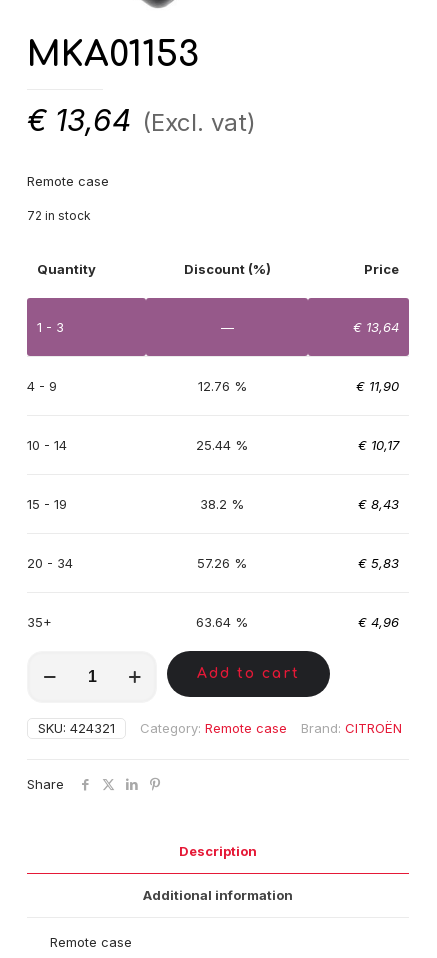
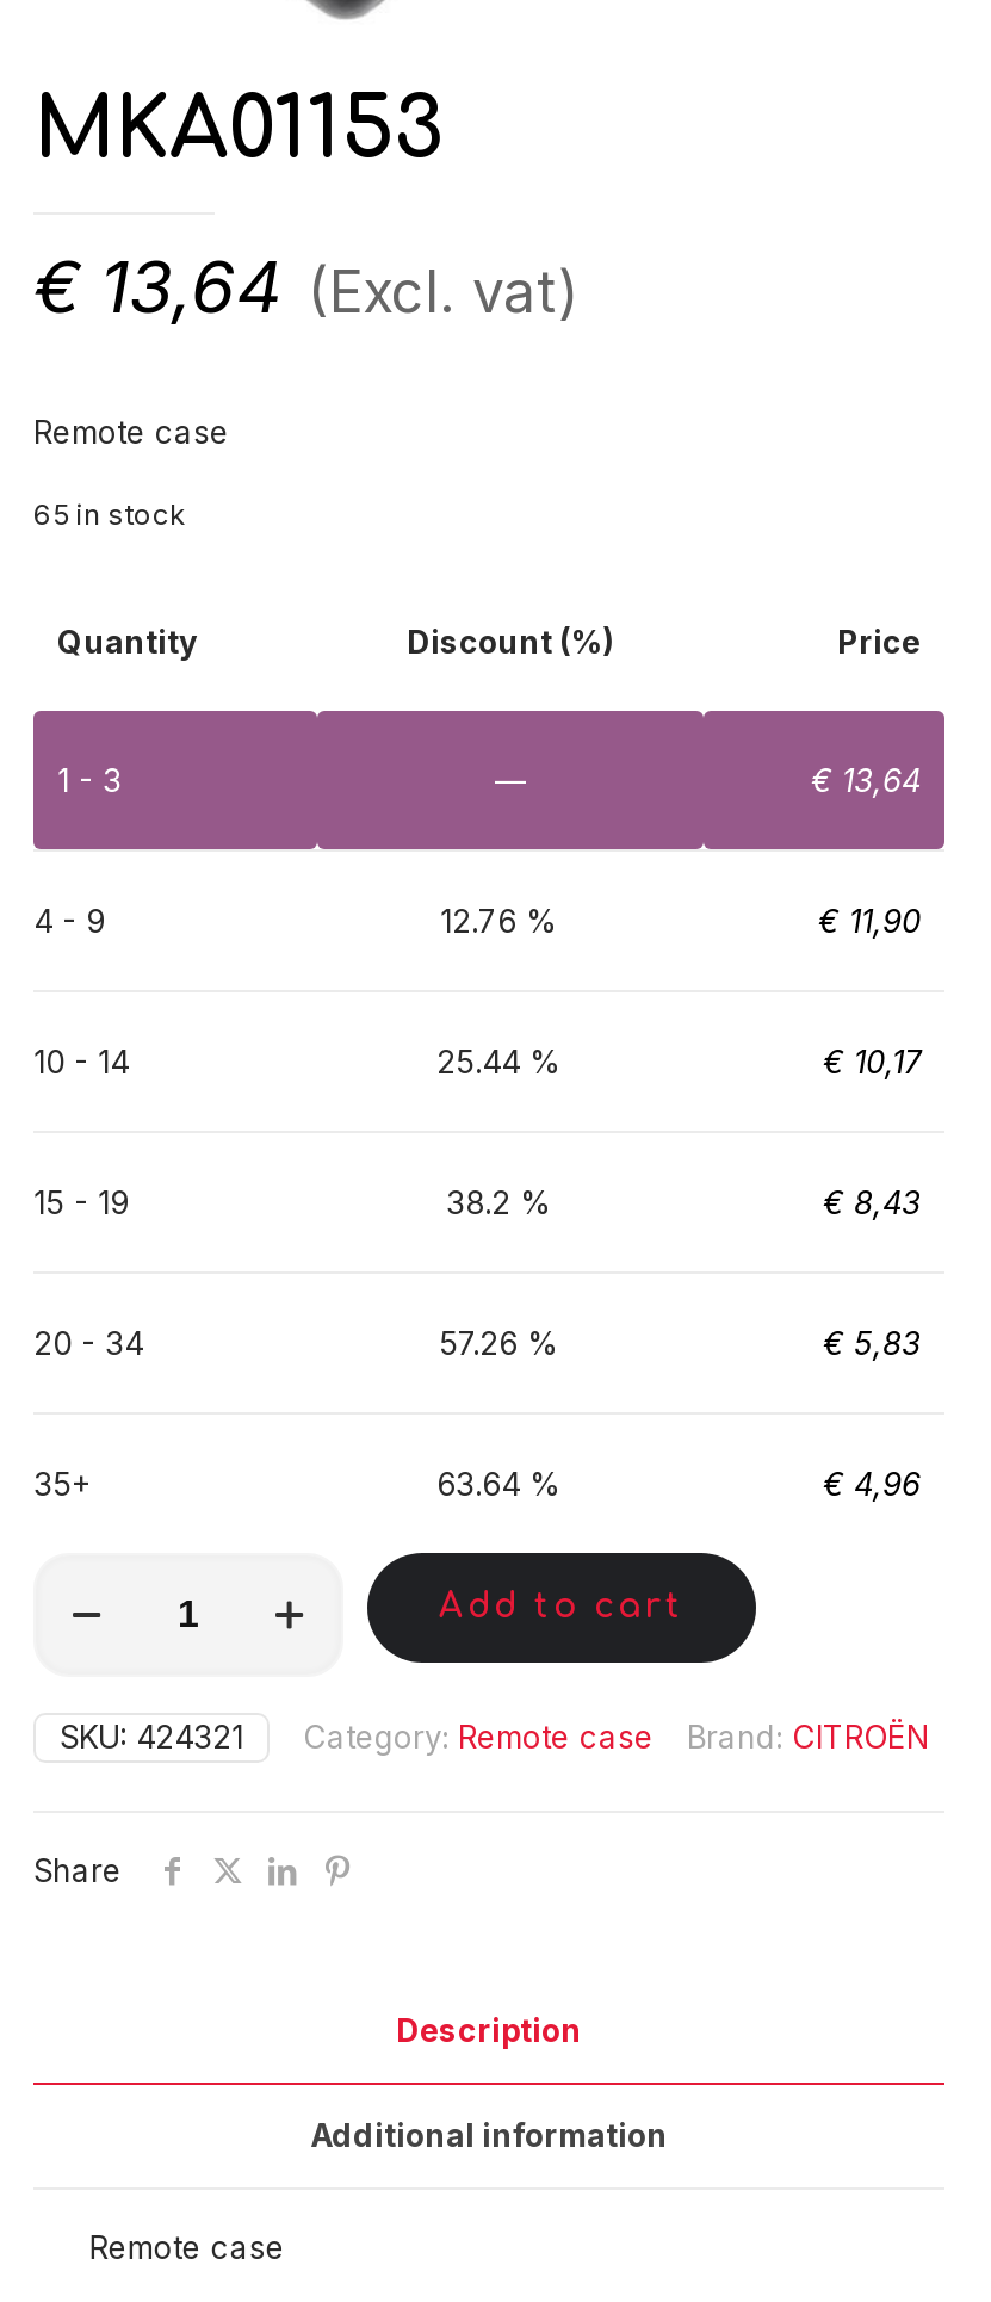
[27,208,91,223] 72 in stock -> [33,496,186,532] 65 in stock

